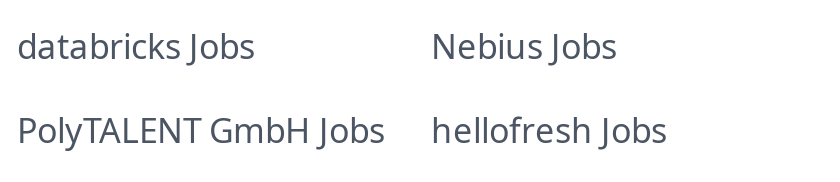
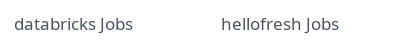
[17,23,617,153] Nebius Jobs | PolyTALENT GmbH Jobs -> none

